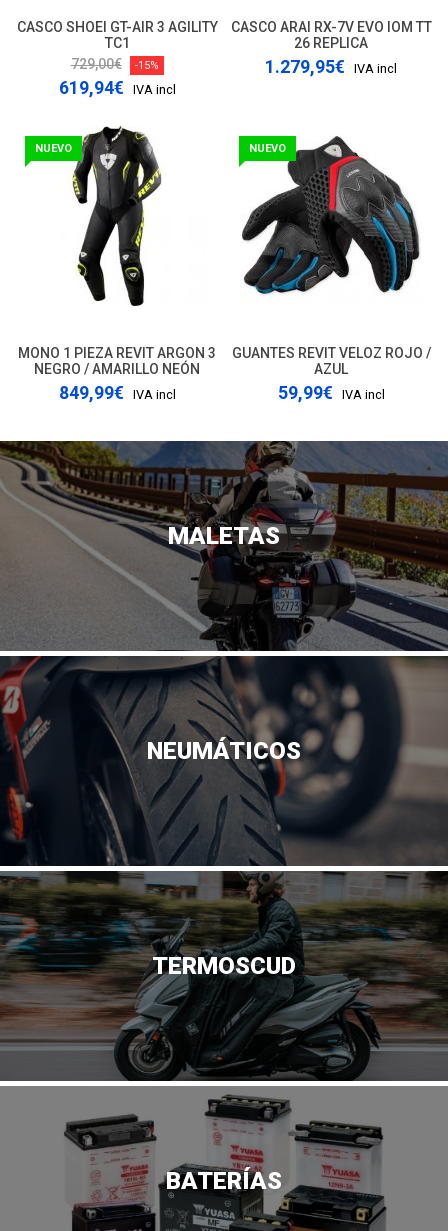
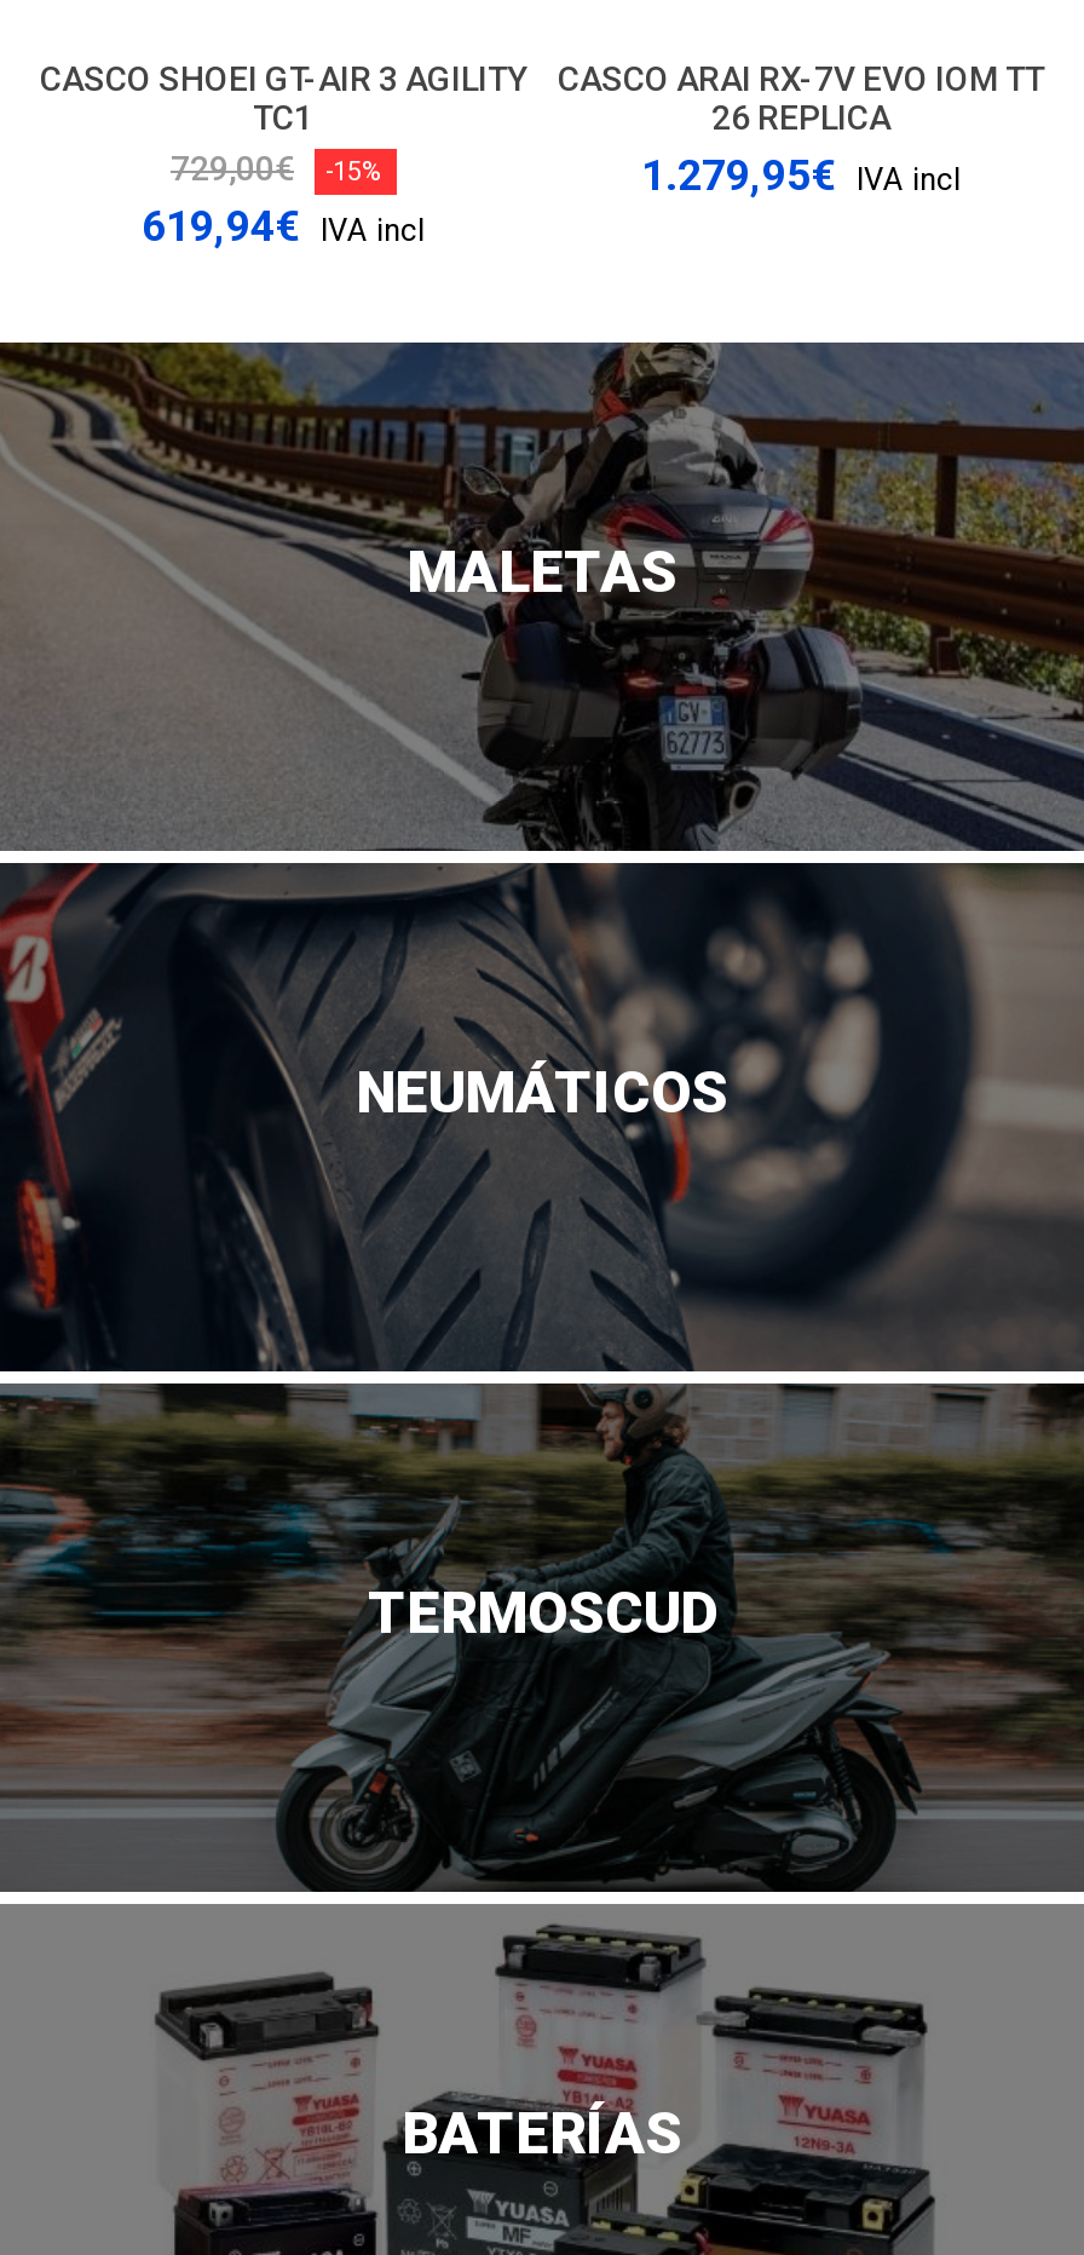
[35,126,162,307] [image] | NUEVO -> none
[238,136,420,295] [image] | NUEVO -> none
[18,345,216,403] MONO 1 PIEZA REVIT ARGON 3 | NEGRO / AMARILLO NEÓN | 849,99€ IVA incl -> none
[231,345,430,403] GUANTES REVIT VELOZ ROJO / | AZUL | 59,99€ IVA incl -> none

